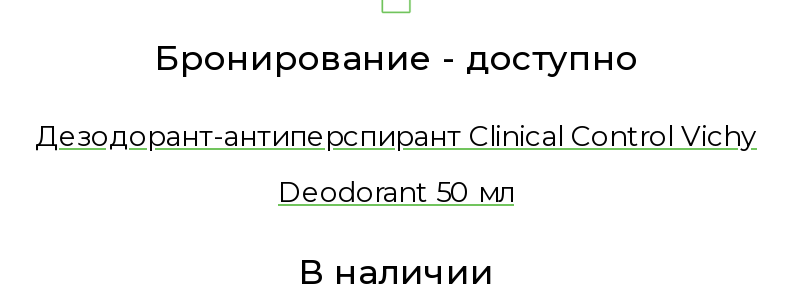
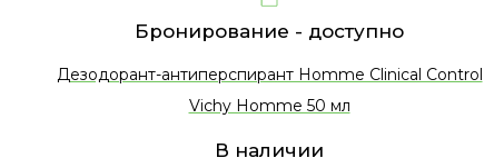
[35,119,757,155] Дезодорант-антиперспирант Clinical Control Vichy -> [56,65,482,85] Дезодорант-антиперспирант Homme Clinical Control
[278,175,514,211] Deodorant 50 мл -> [189,96,350,116] Vichy Homme 50 мл

